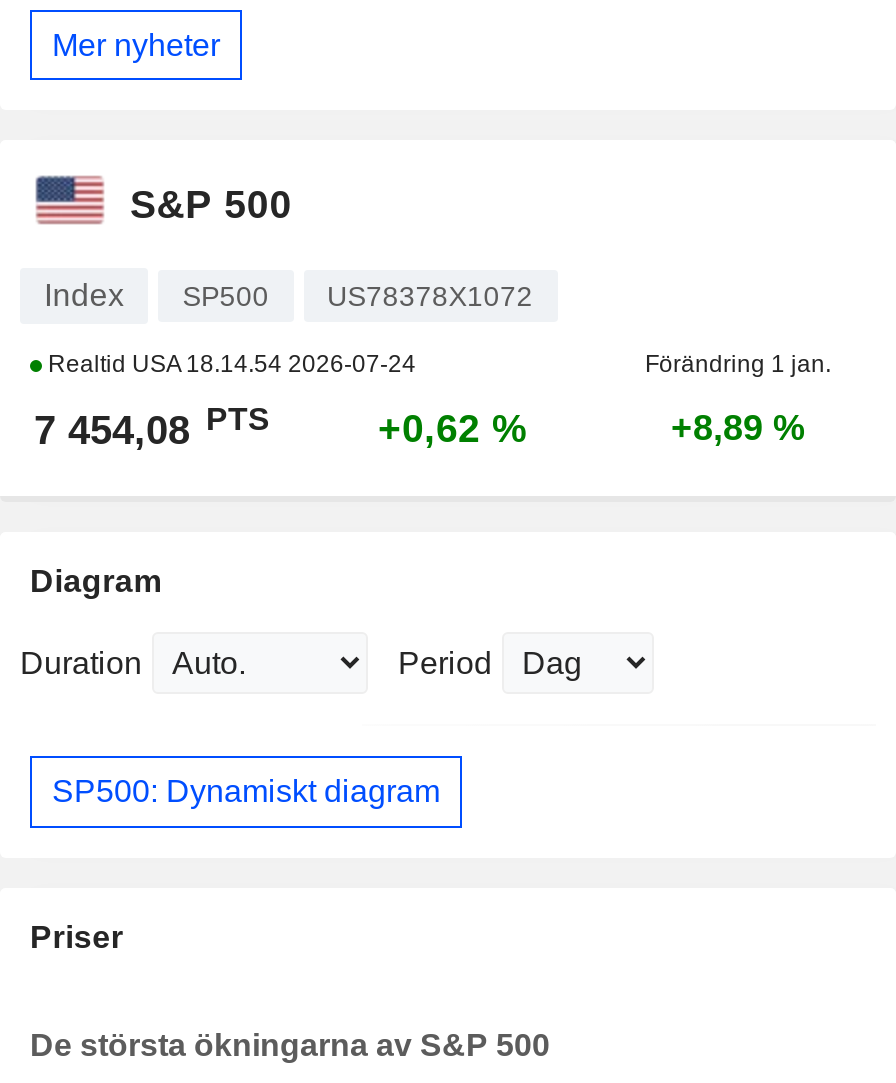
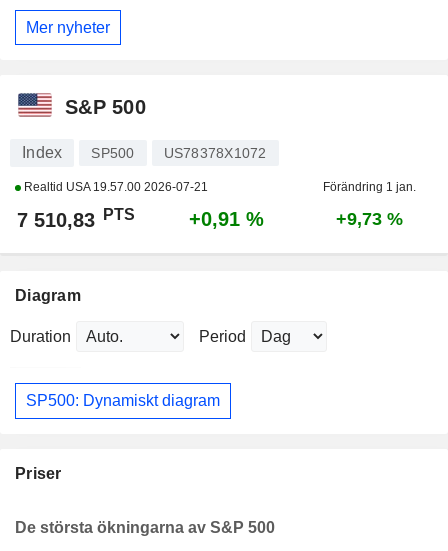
[42,351,416,379] Realtid USA 18.14.54 2026-07-24 -> [21,180,208,194] Realtid USA 19.57.00 2026-07-21
[34,402,270,453] 7 454,08 PTS -> [17,206,135,231] 7 510,83 PTS
[378,407,528,451] +0,62 % -> [189,208,264,230] +0,91 %
[671,409,805,449] +8,89 % -> [335,209,402,229] +9,73 %

